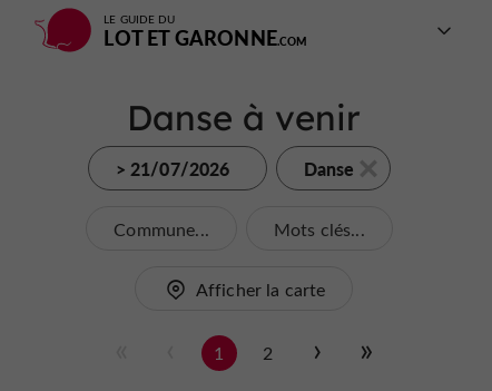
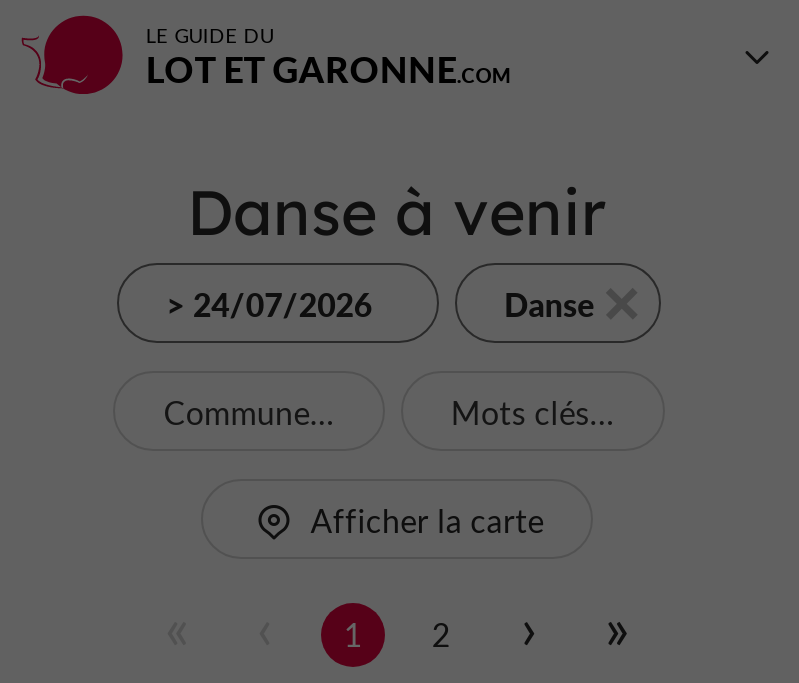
[115,156,230,182] > 21/07/2026 -> [166,281,372,327] > 24/07/2026

